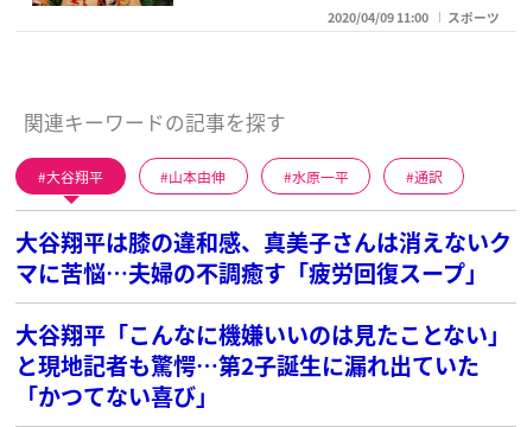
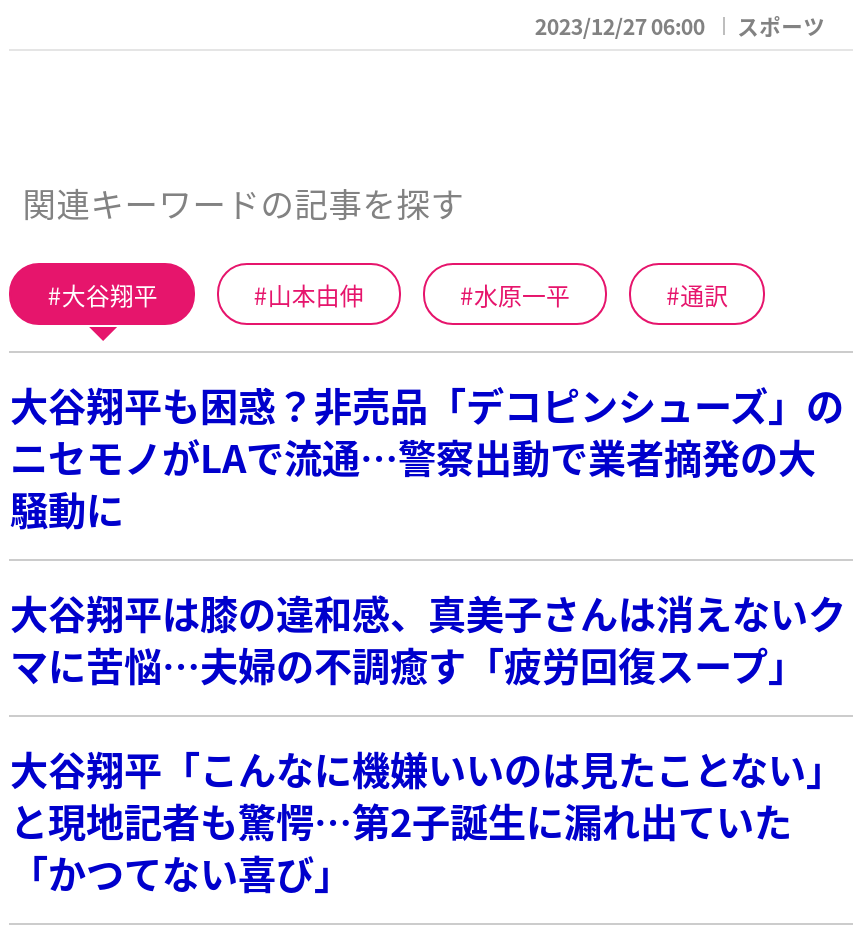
[327,8,500,26] 2020/04/09 11:00 スポーツ -> [535,10,825,40] 2023/12/27 06:00 スポーツ
none -> [10,377,844,535] 大谷翔平も困惑？非売品「デコピンシューズ」の | ニセモノがLAで流通…警察出動で業者摘発の大 | 騒動に

